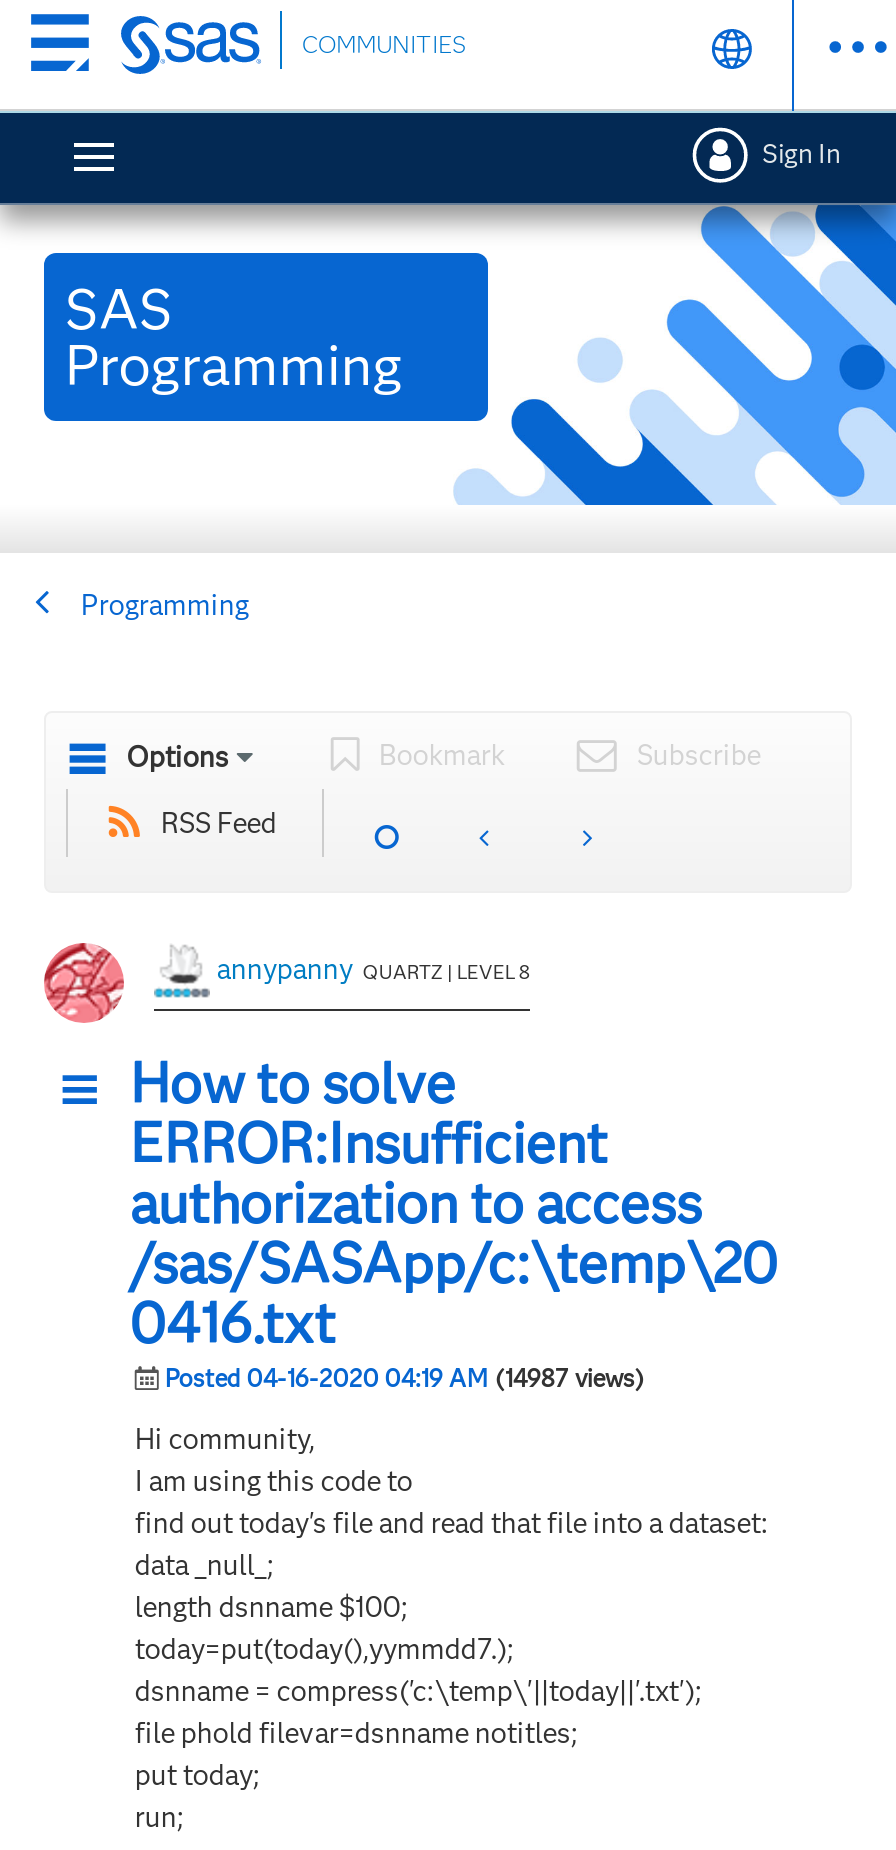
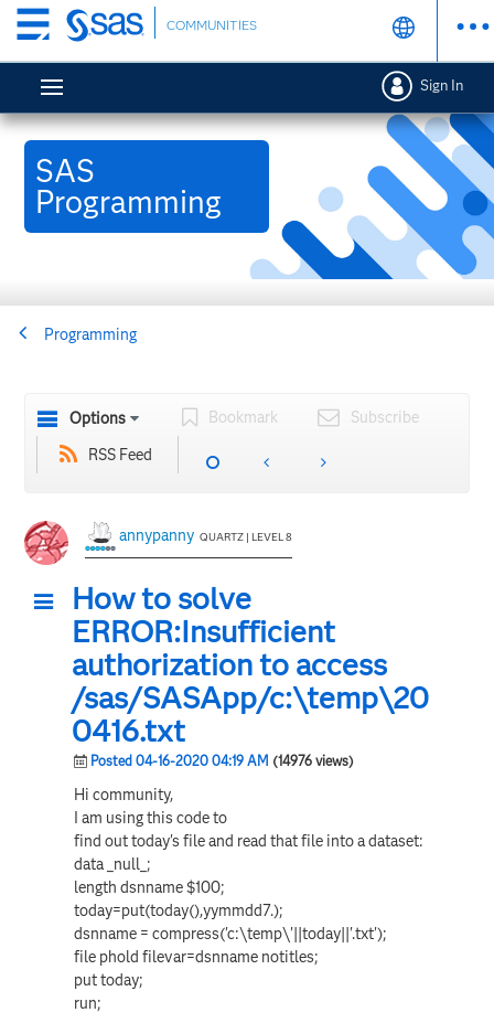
[165,1362,645,1392] Posted 04-16-2020 04:19 AM (14987 views) -> [91,752,354,769] Posted 04-16-2020 04:19 AM (14976 views)

